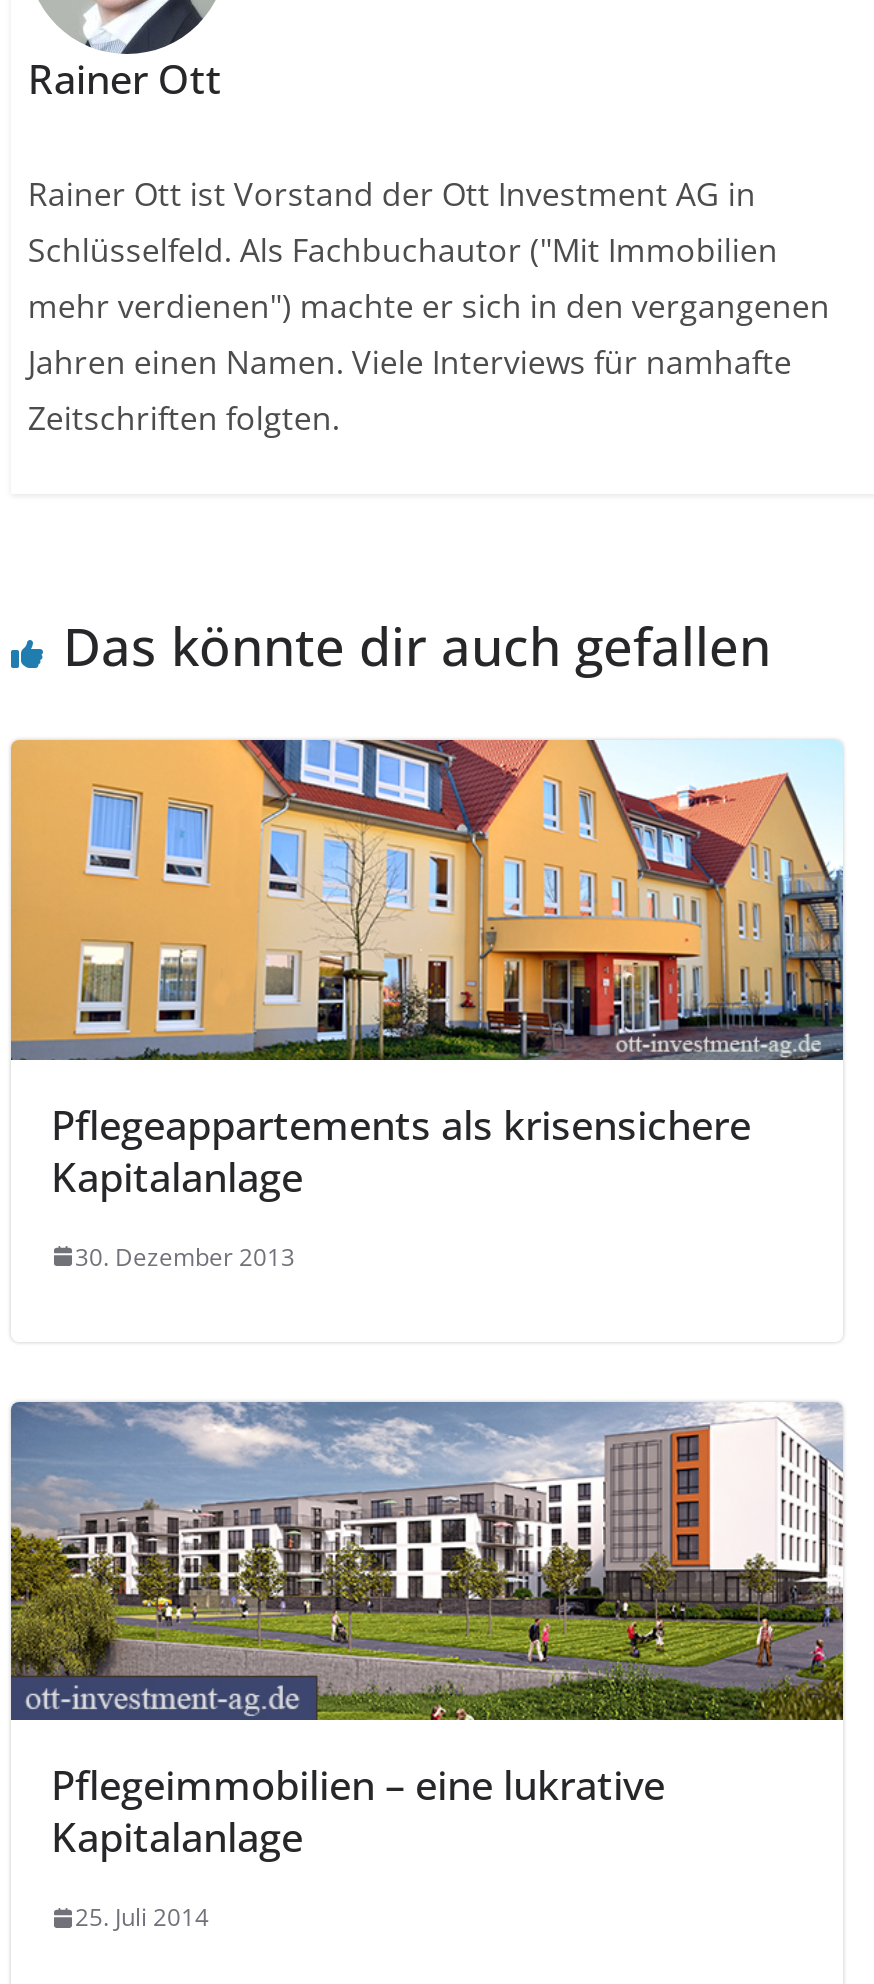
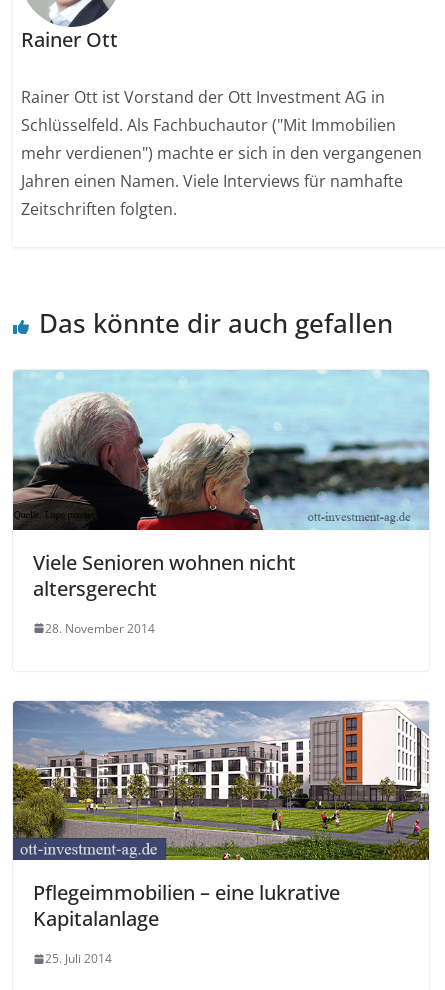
[9,738,845,1204] [image] | Pflegeappartements als krisensichere | Kapitalanlage -> [12,370,430,602] [image] | Viele Senioren wohnen nicht | altersgerecht
[75,1240,295,1274] 30. Dezember 2013 -> [45,620,155,637] 28. November 2014

